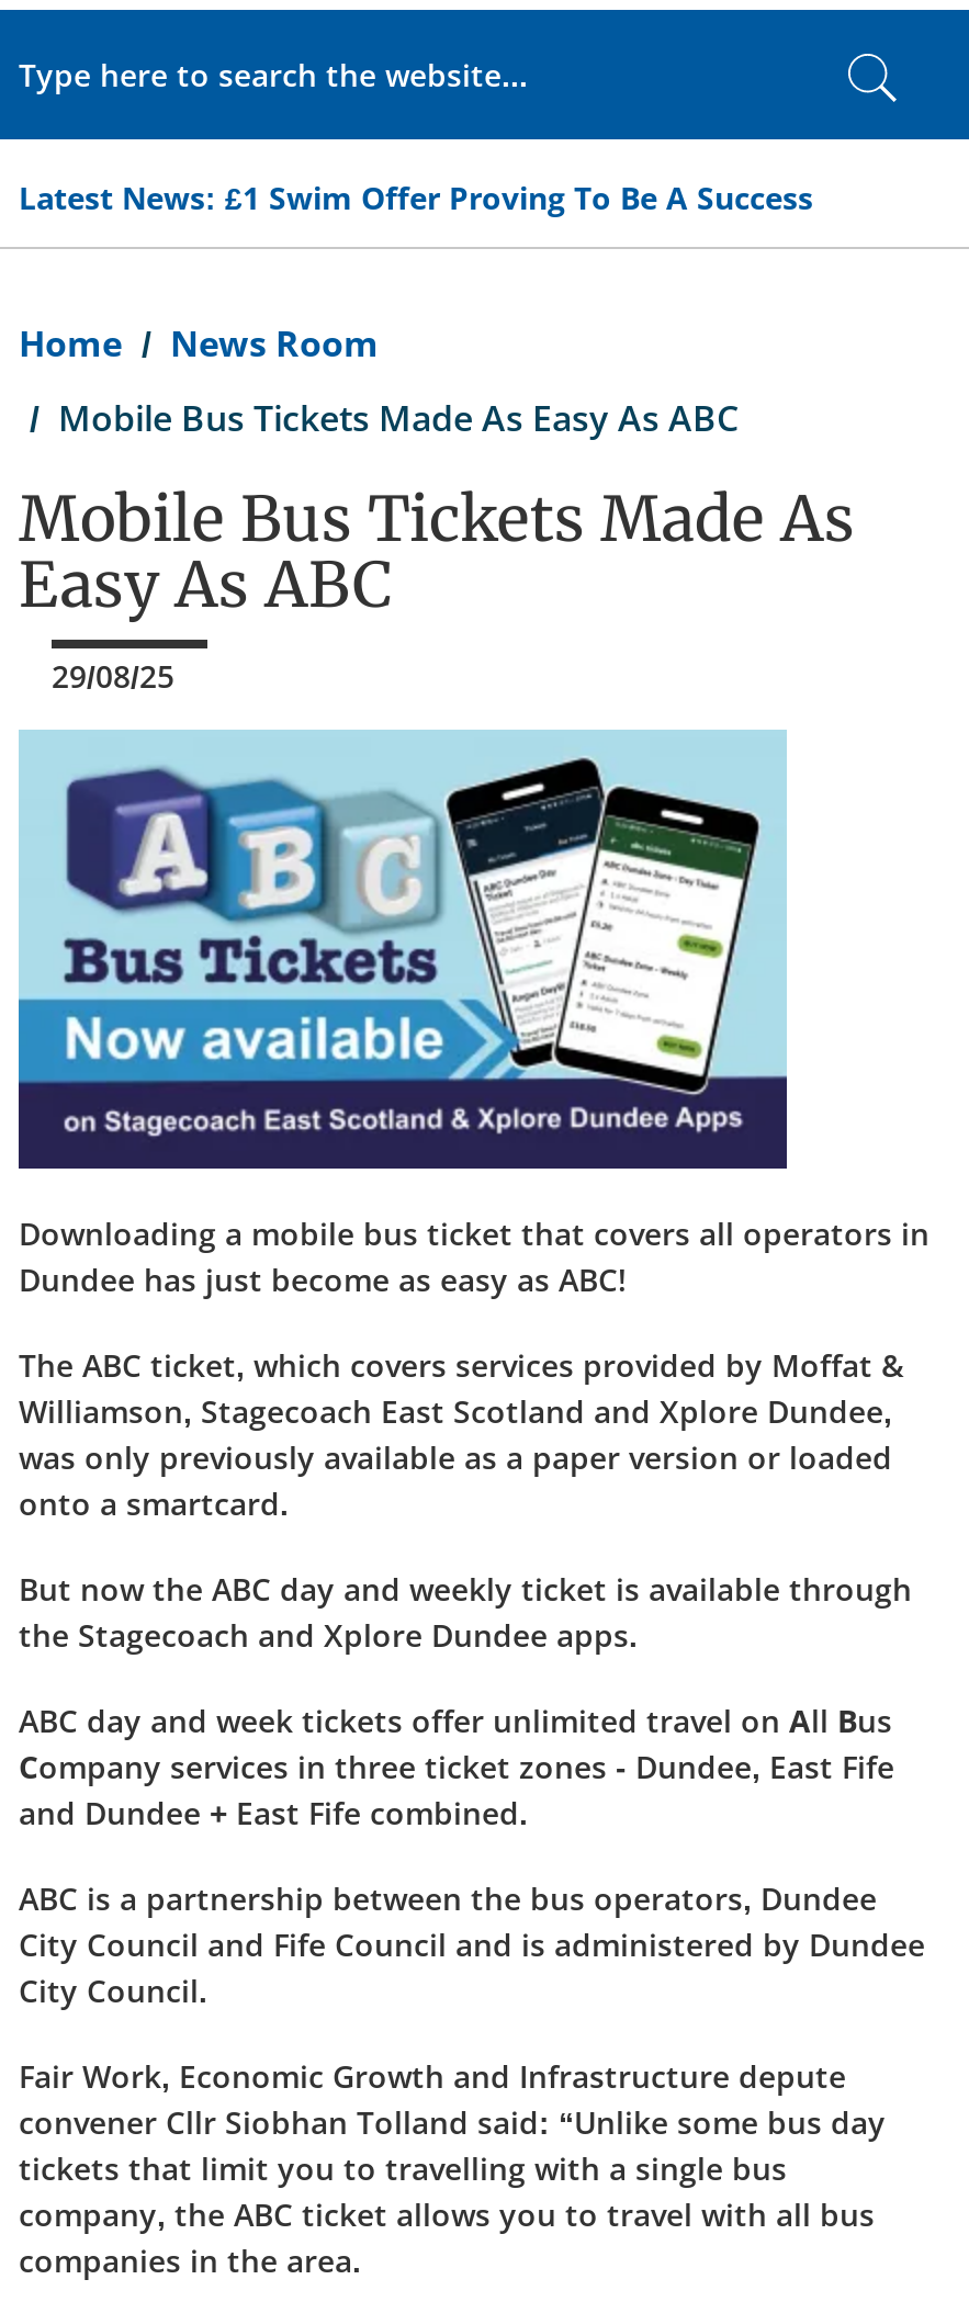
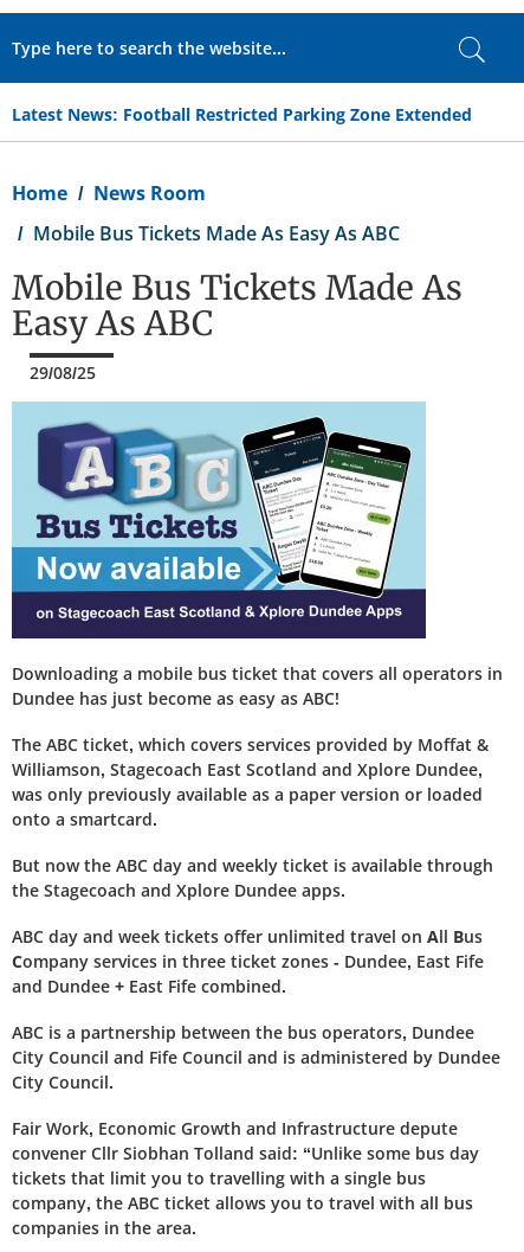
[19,177,813,218] Latest News: £1 Swim Offer Proving To Be A Success -> [12,103,472,126] Latest News: Football Restricted Parking Zone Extended

